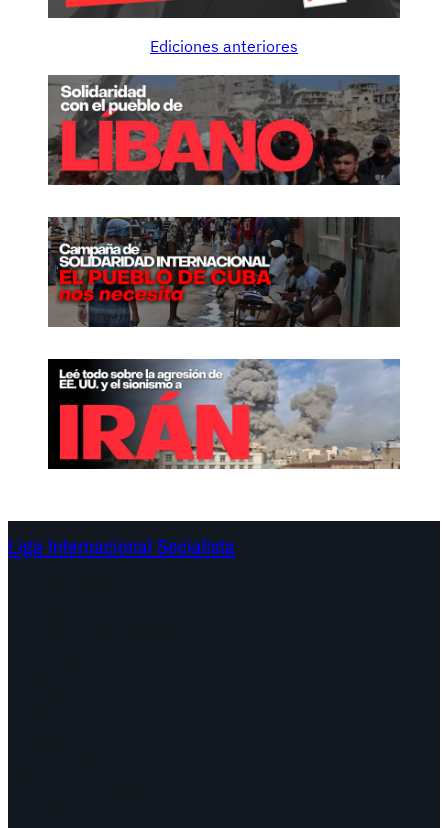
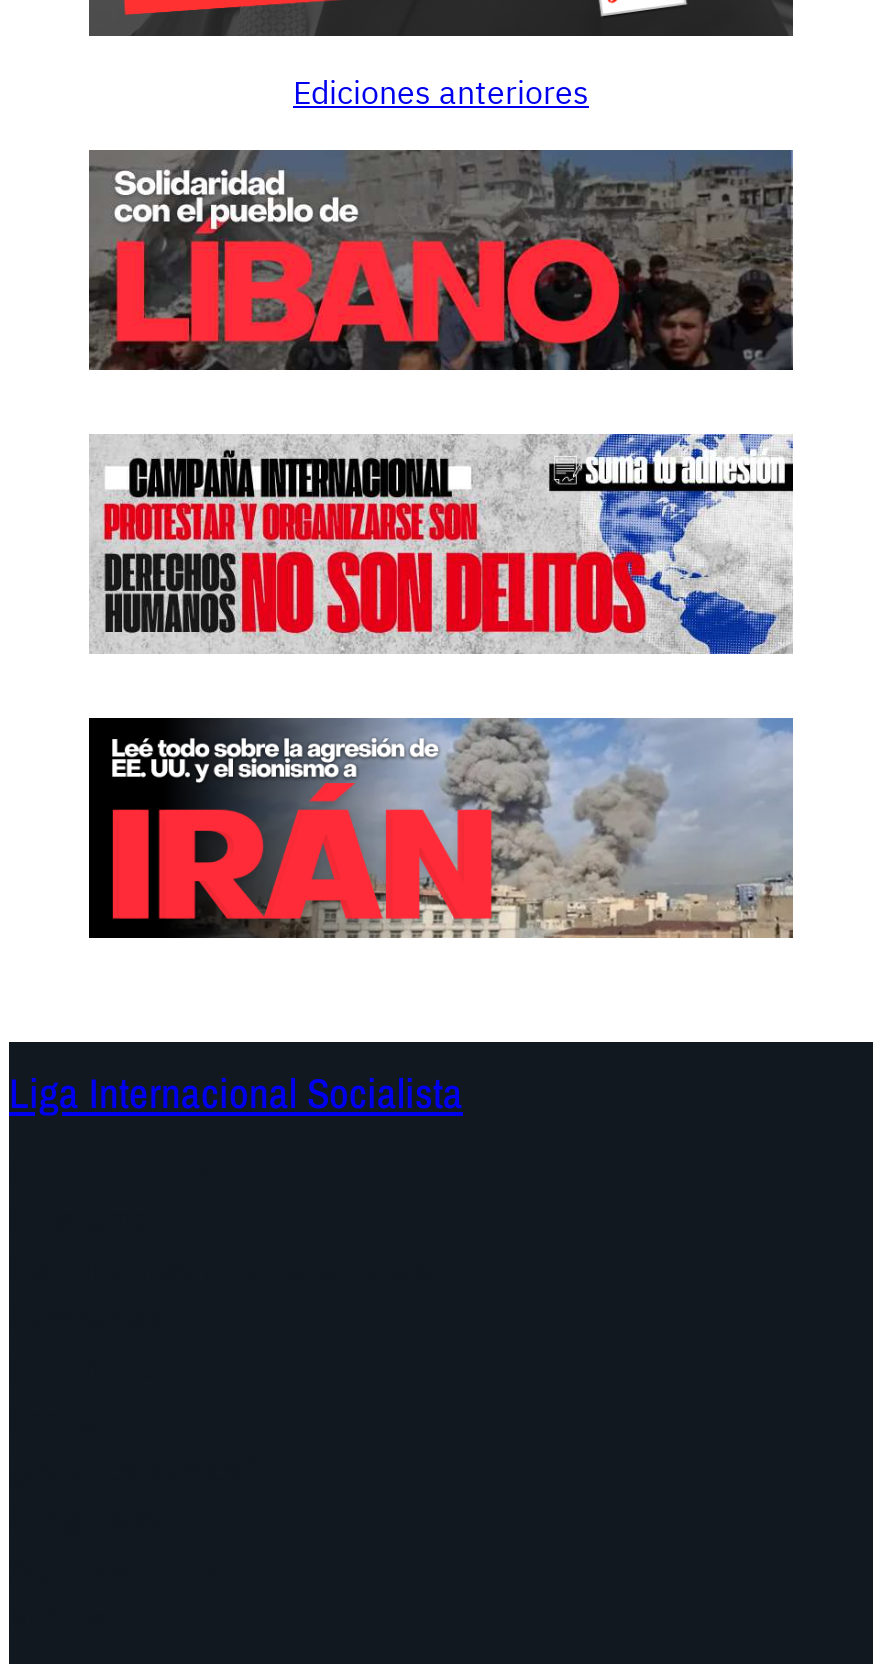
[47,216,401,328] [image] -> [89,432,795,656] [image]

